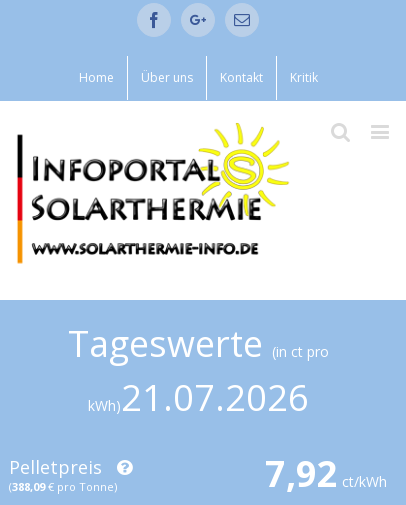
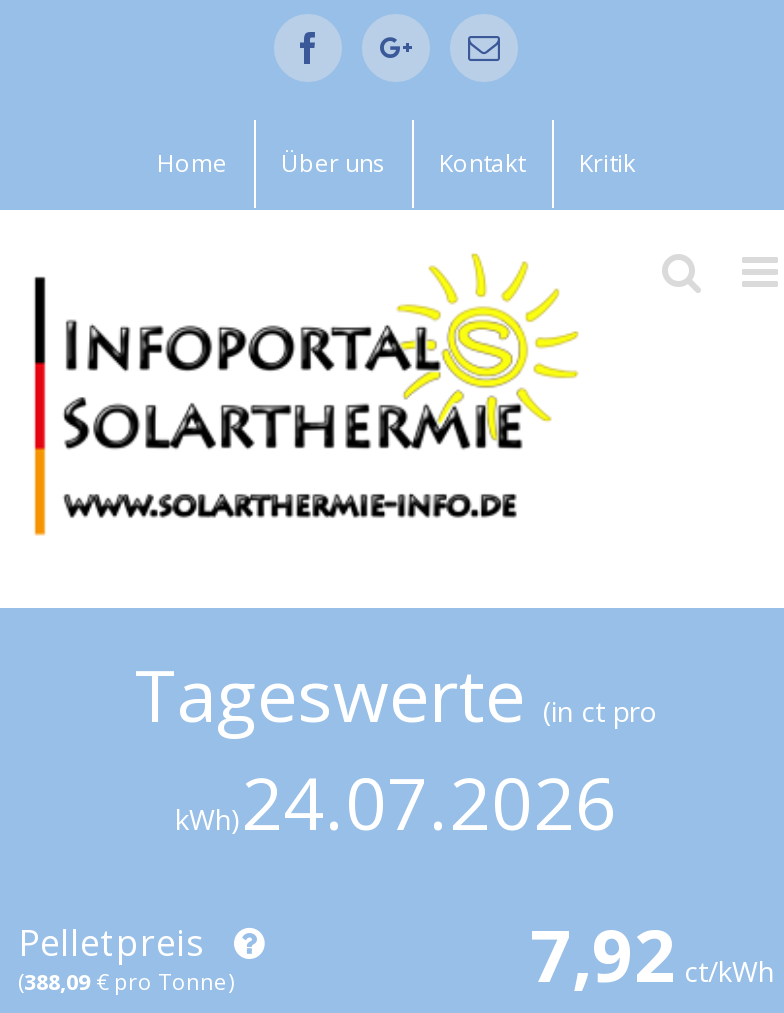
[87,373,308,422] kWh)21.07.2026 -> [175,754,617,852] kWh)24.07.2026

